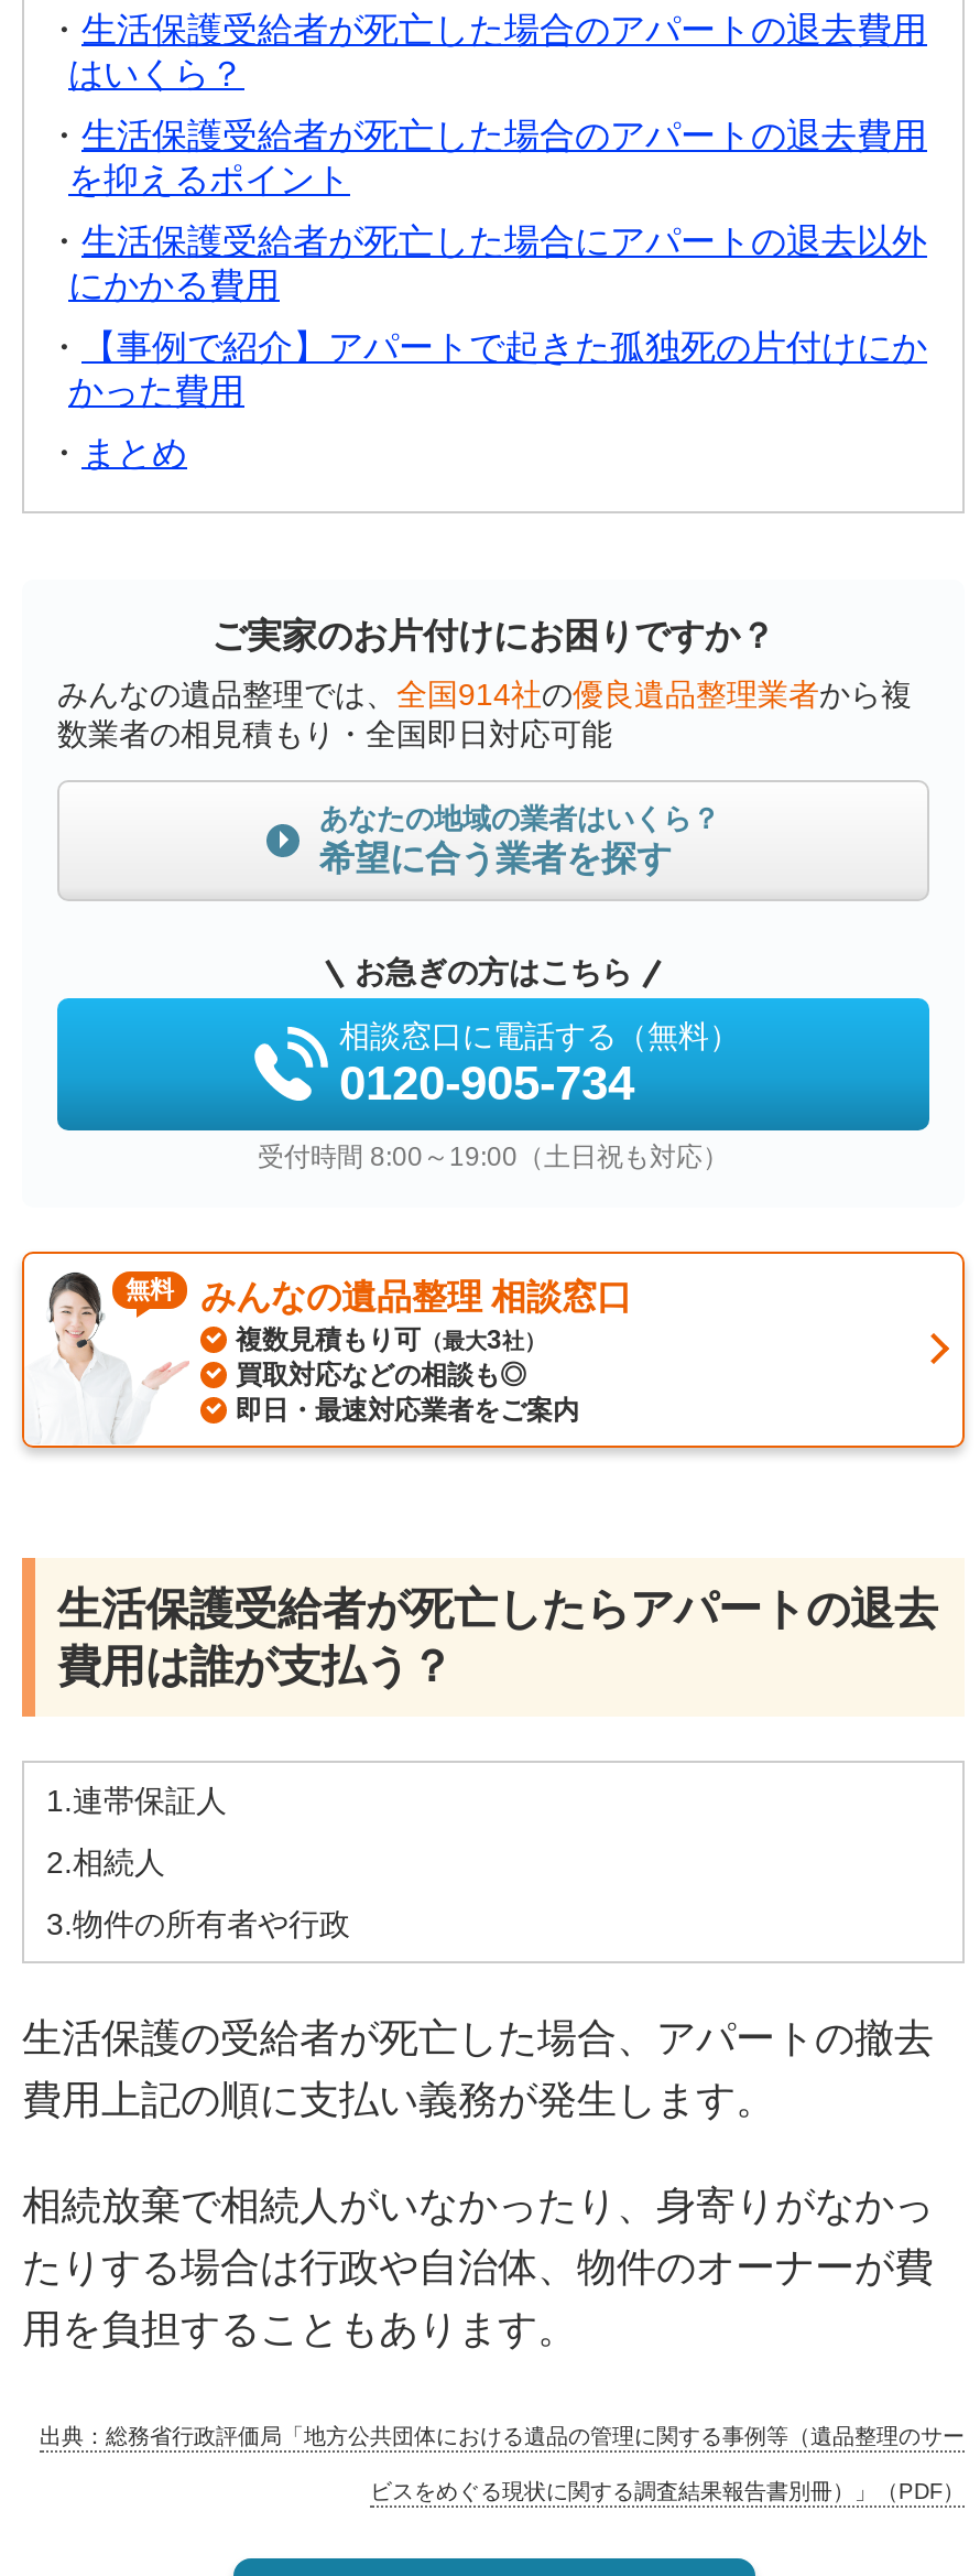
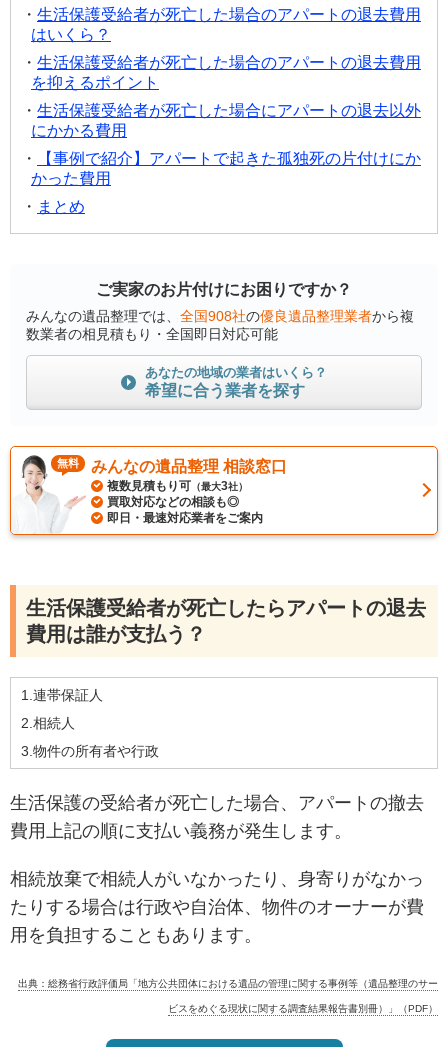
[57,676,912,712] みんなの遺品整理では、全国914社の優良遺品整理業者から複 -> [26,308,414,324] みんなの遺品整理では、全国908社の優良遺品整理業者から複
[55,954,740,1172] [image] | お急ぎの方はこちら | 相談窓口に電話する（無料） | 0120-905-734 | 受付時間 8:00～19:00（土日祝も対応） -> none
[665,998,932,1133] [image] -> none

